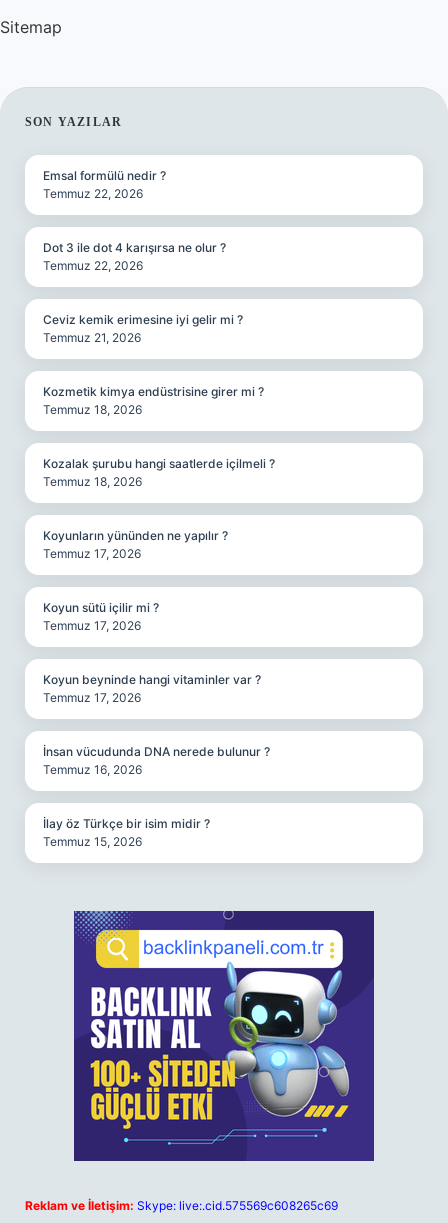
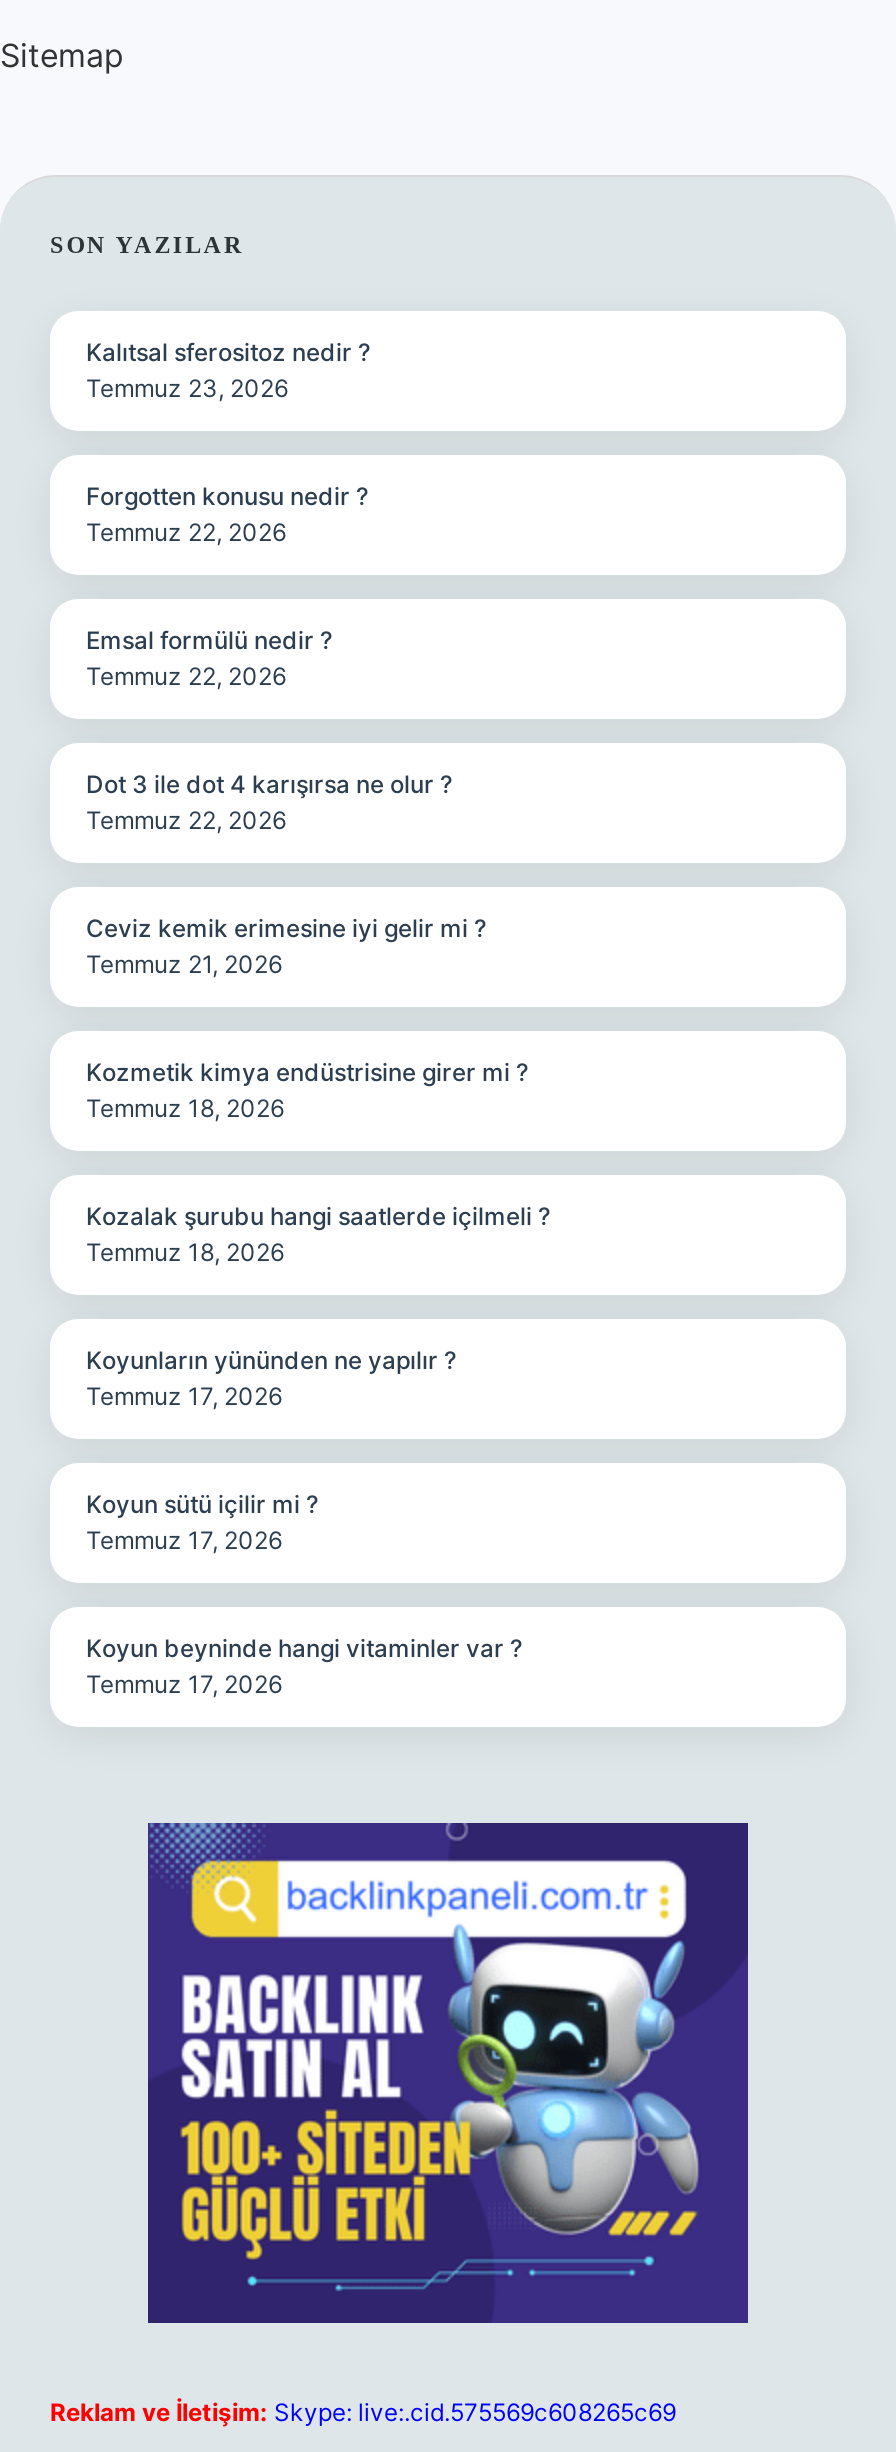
none -> [86,337,370,403] Kalıtsal sferositoz nedir ? | Temmuz 23, 2026
none -> [86,481,368,547] Forgotten konusu nedir ? | Temmuz 22, 2026
moved [43,168,275,705] -> [86,625,550,1699]: Emsal formülü nedir ? | Temmuz 22, 2026 | Dot 3 ile dot 4 karışırsa ne olur ? | ... | Koyun beyninde hangi vitaminler var ? | Temmuz 17, 2026
[43,744,270,777] İnsan vücudunda DNA nerede bulunur ? | Temmuz 16, 2026 -> none
[43,816,210,849] İlay öz Türkçe bir isim midir ? | Temmuz 15, 2026 -> none

